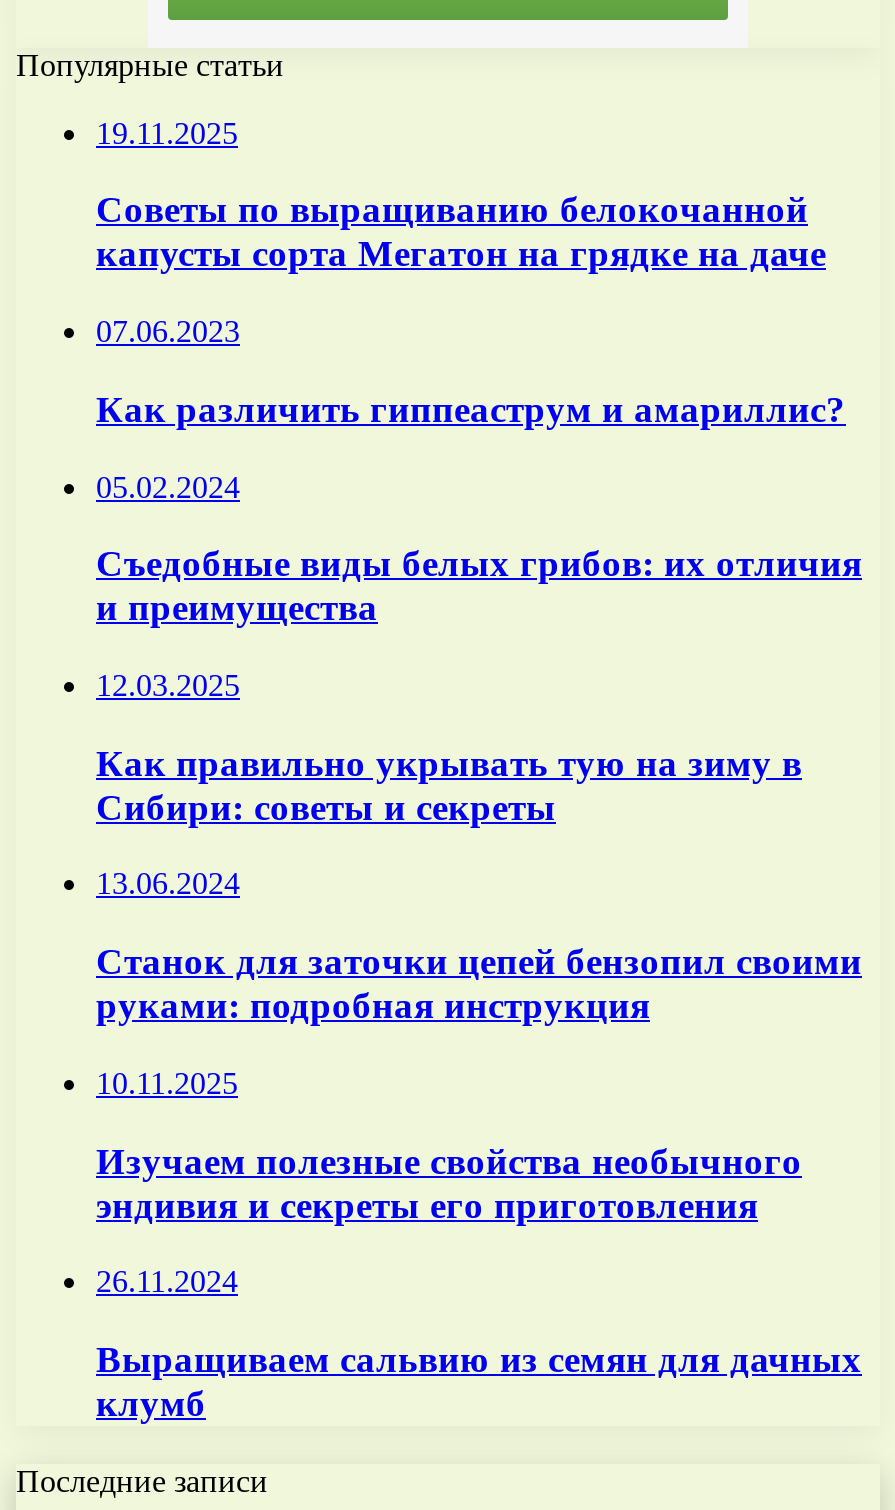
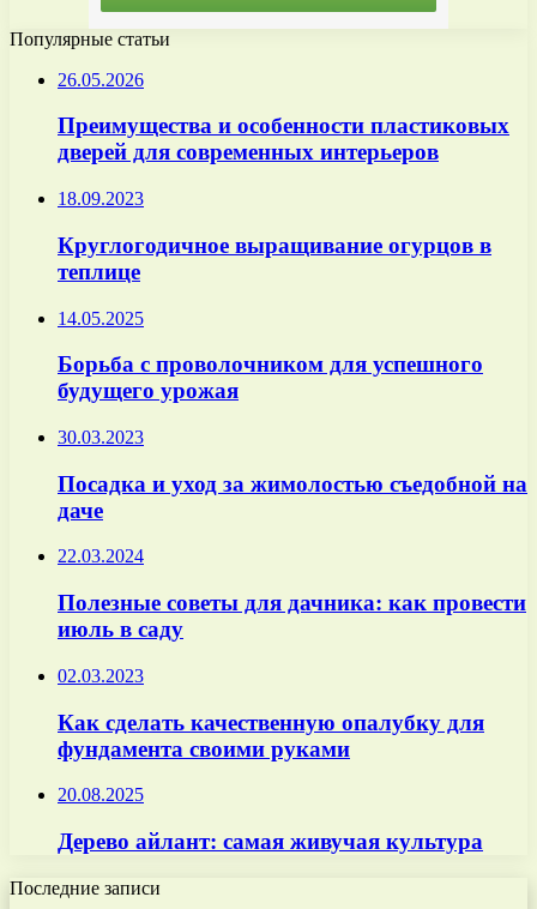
[96,115,238,149] 19.11.2025 -> [58,69,144,90] 26.05.2026
[96,189,826,275] Советы по выращиванию белокочанной | капусты сорта Мегатон на грядке на даче -> [58,113,509,165] Преимущества и особенности пластиковых | дверей для современных интерьеров
[96,314,240,348] 07.06.2023 -> [58,188,144,209] 18.09.2023
[96,388,846,430] Как различить гиппеаструм и амариллис? -> [58,232,491,284] Круглогодичное выращивание огурцов в | теплице
[96,469,240,503] 05.02.2024 -> [58,308,144,328] 14.05.2025
[96,543,862,629] Съедобные виды белых грибов: их отличия | и преимущества -> [58,352,483,403] Борьба с проволочником для успешного | будущего урожая
[96,668,240,702] 12.03.2025 -> [58,427,144,447] 30.03.2023
[96,741,802,827] Как правильно укрывать тую на зиму в | Сибири: советы и секреты -> [58,471,527,522] Посадка и уход за жимолостью съедобной на | даче
[96,867,240,901] 13.06.2024 -> [58,546,144,567] 22.03.2024
[96,940,862,1026] Станок для заточки цепей бензопил своими | руками: подробная инструкция -> [58,590,526,642] Полезные советы для дачника: как провести | июль в саду
[96,1066,238,1100] 10.11.2025 -> [58,665,144,686] 02.03.2023
[96,1139,802,1225] Изучаем полезные свойства необычного | эндивия и секреты его приготовления -> [58,709,484,761] Как сделать качественную опалубку для | фундамента своими руками
[96,1265,238,1299] 26.11.2024 -> [58,785,144,805] 20.08.2025
[96,1338,862,1424] Выращиваем сальвию из семян для дачных | клумб -> [58,829,483,854] Дерево айлант: самая живучая культура

